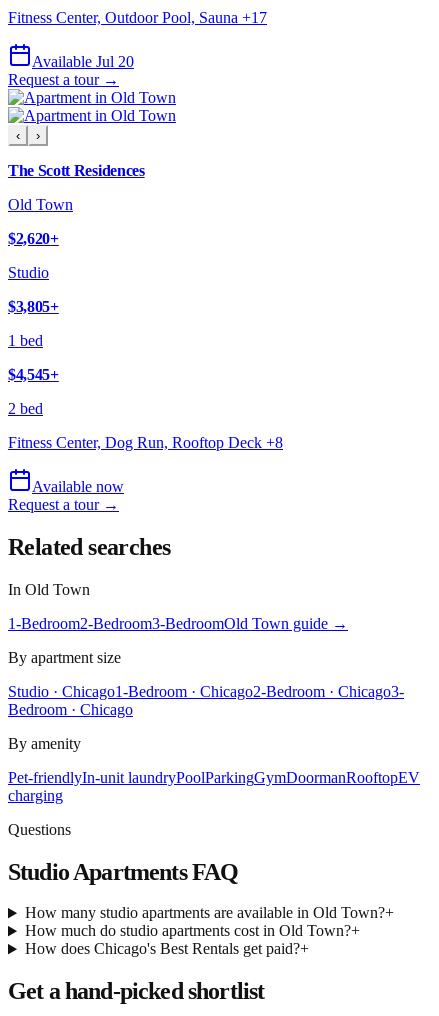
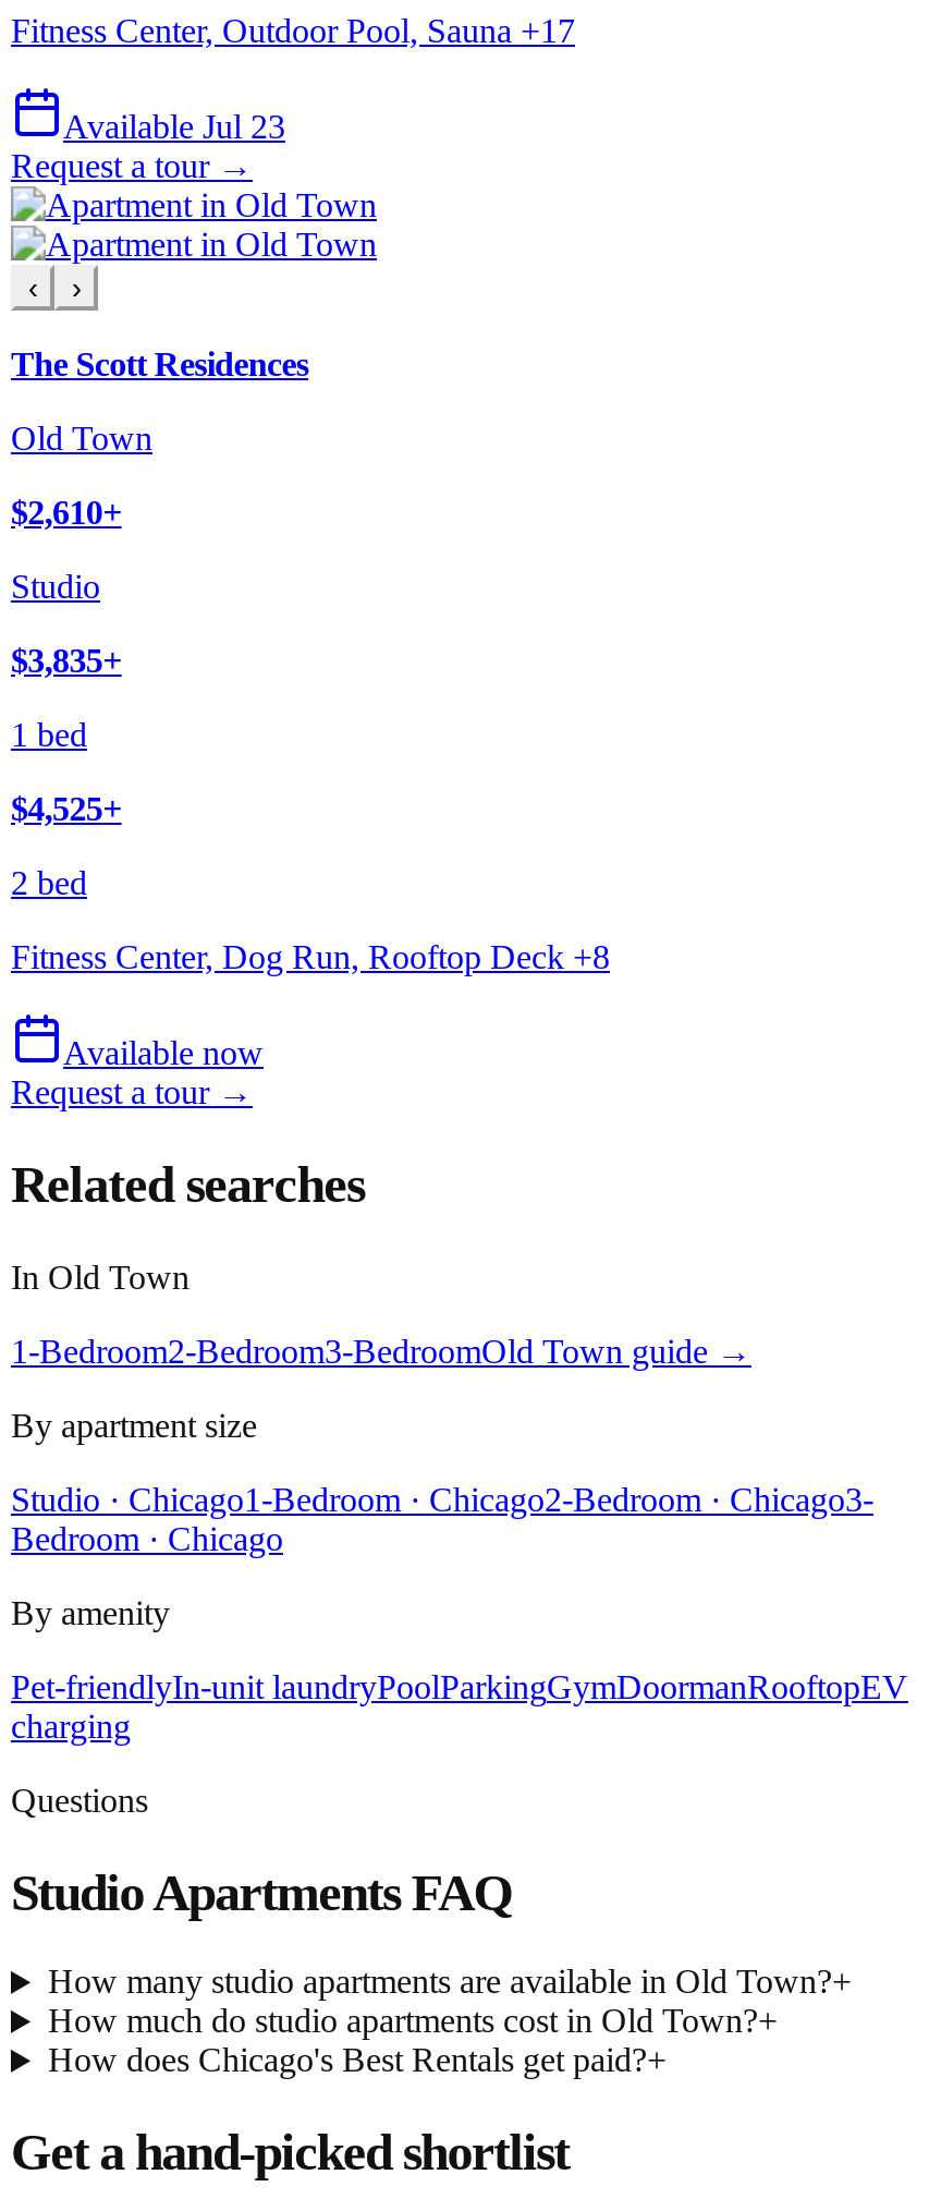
[32,53,134,70] Available Jul 20 -> [63,107,285,144] Available Jul 23
[8,230,59,247] $2,620+ -> [11,493,122,530] $2,610+
[8,298,59,315] $3,805+ -> [11,641,122,678] $3,835+
[8,366,59,383] $4,545+ -> [11,790,122,827] $4,525+

